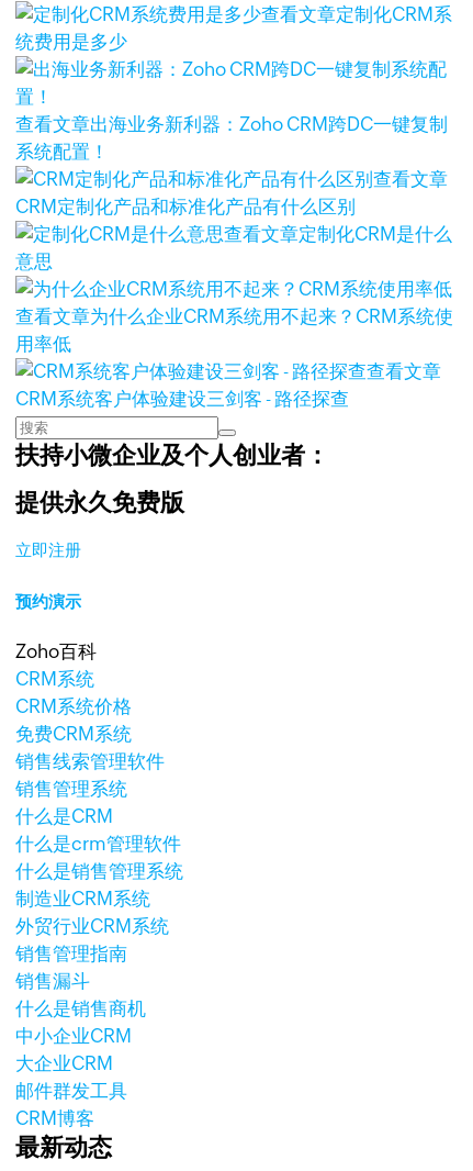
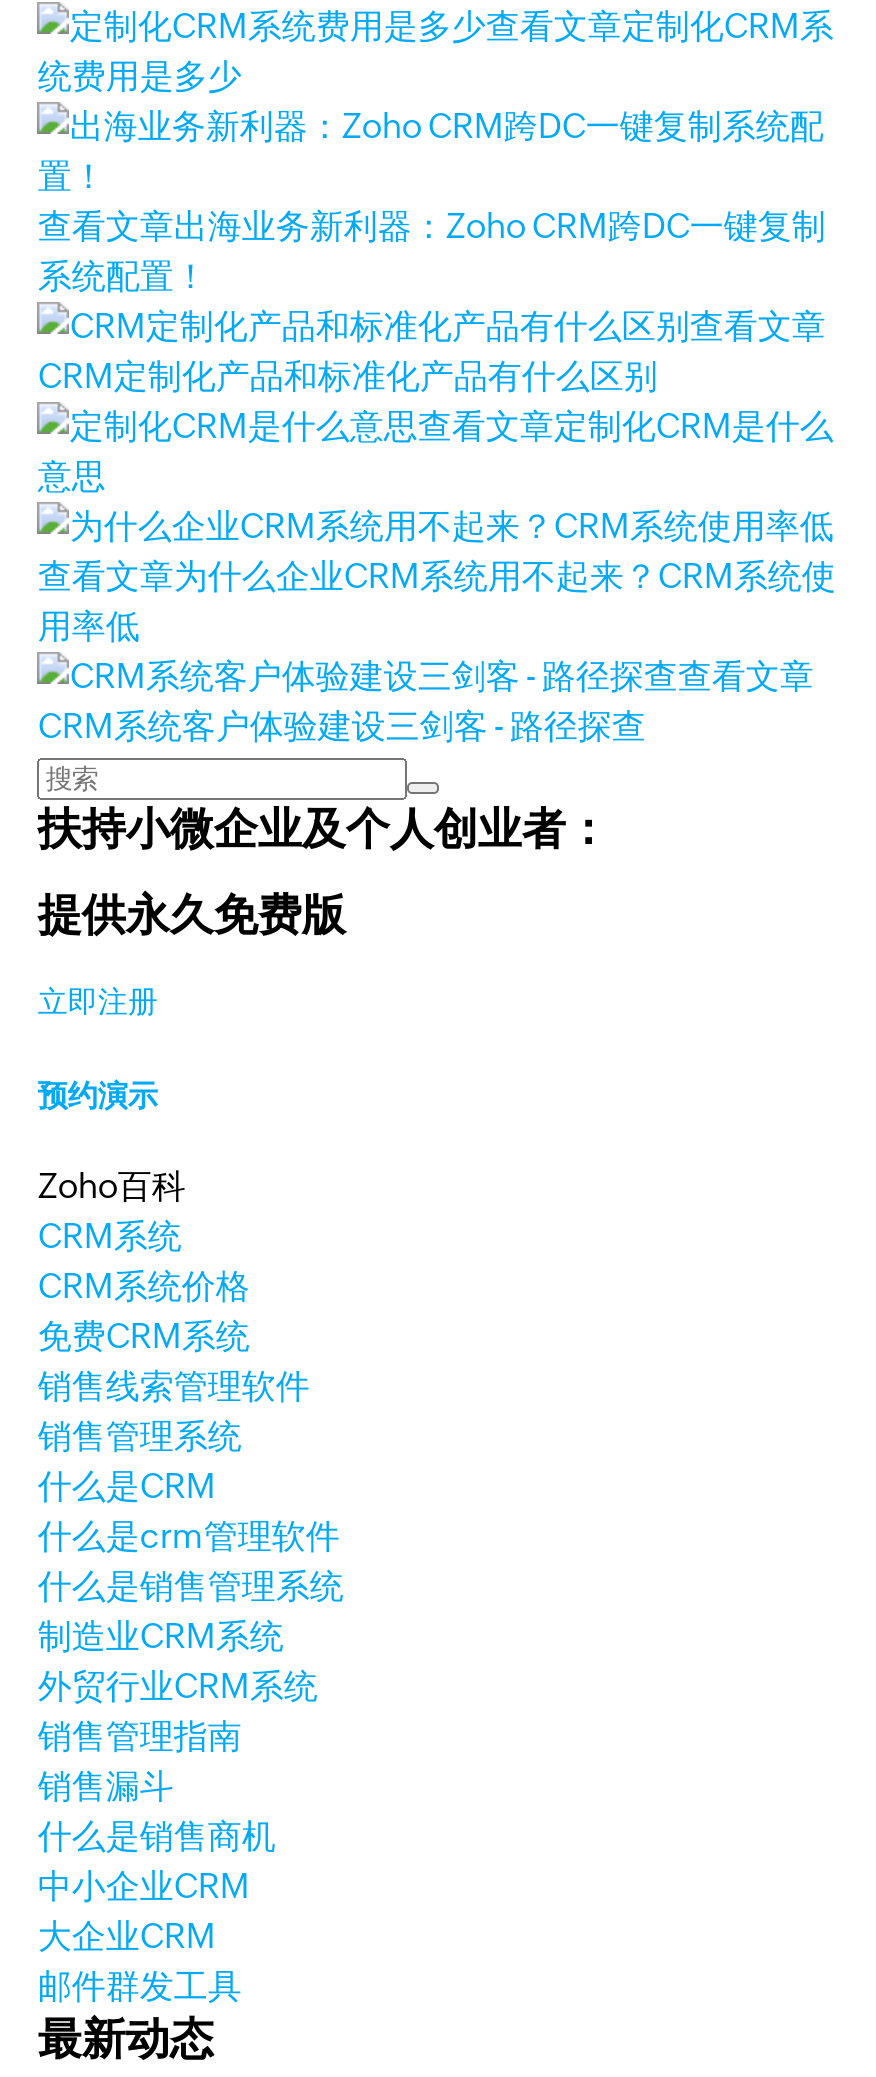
[16,1107,95,1129] CRM博客 -> none

